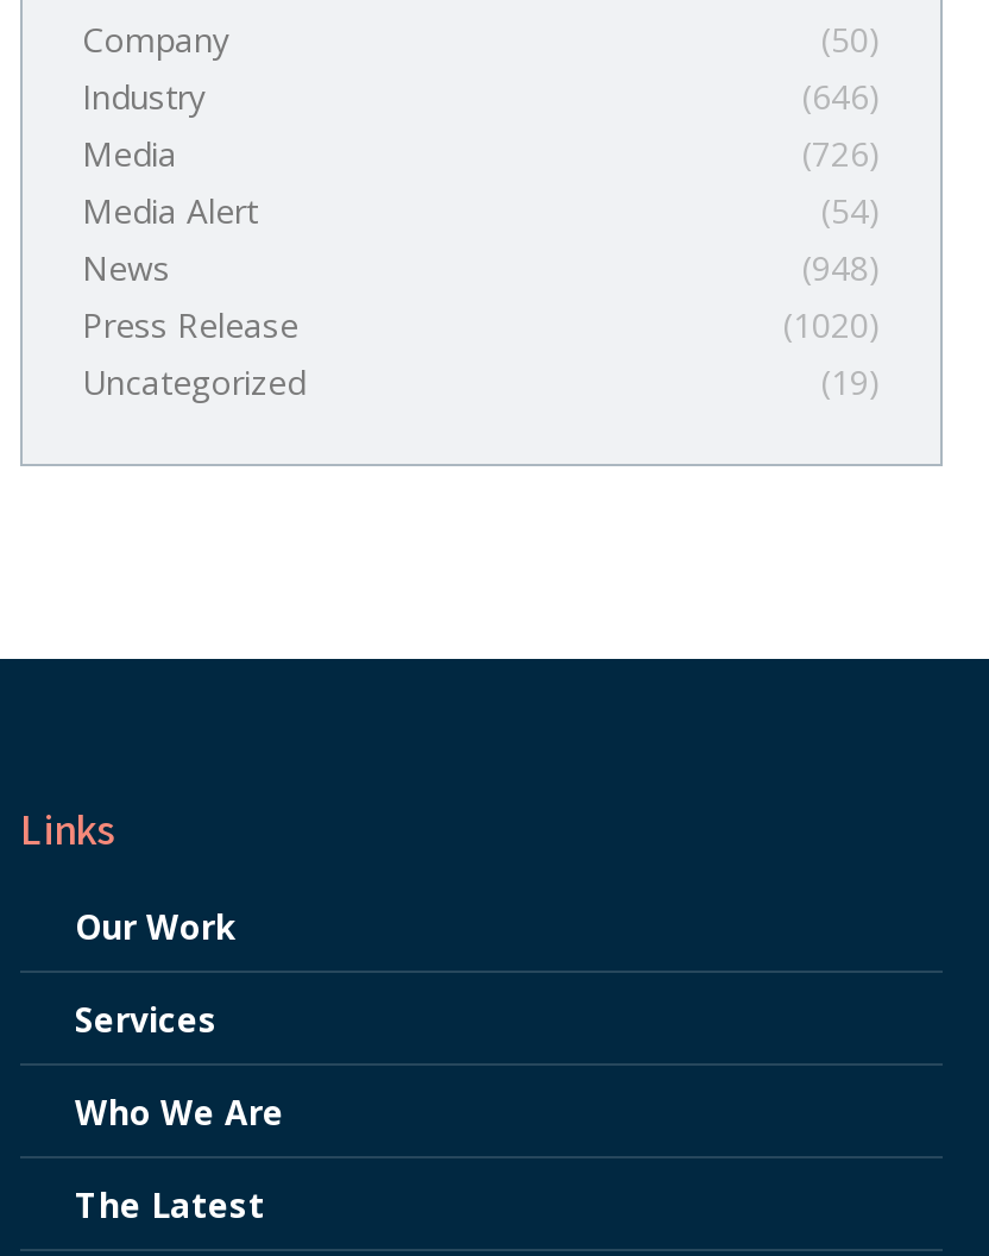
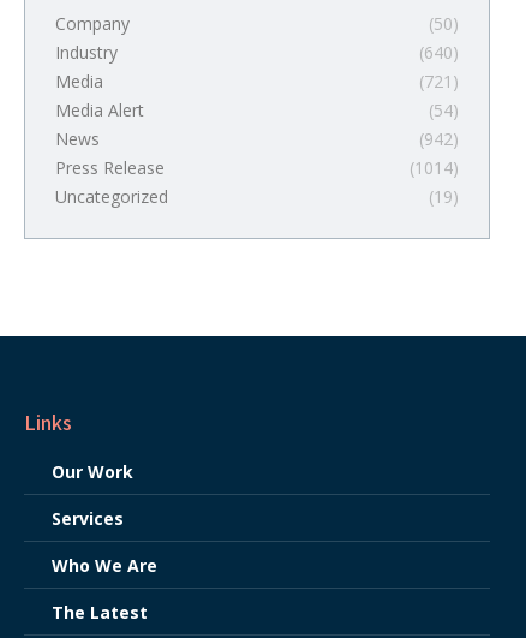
[802,73,881,118] (646) -> [419,41,459,63] (640)
[802,130,881,176] (726) -> [419,69,459,92] (721)
[802,245,881,290] (948) -> [419,127,459,150] (942)
[783,302,881,347] (1020) -> [410,156,459,179] (1014)

